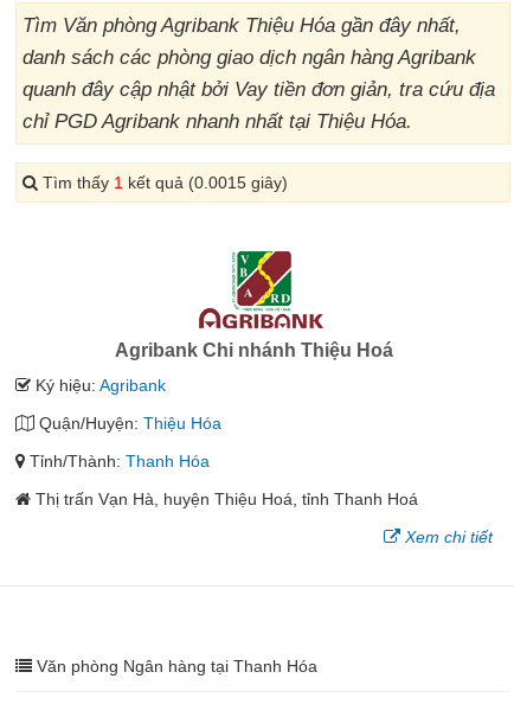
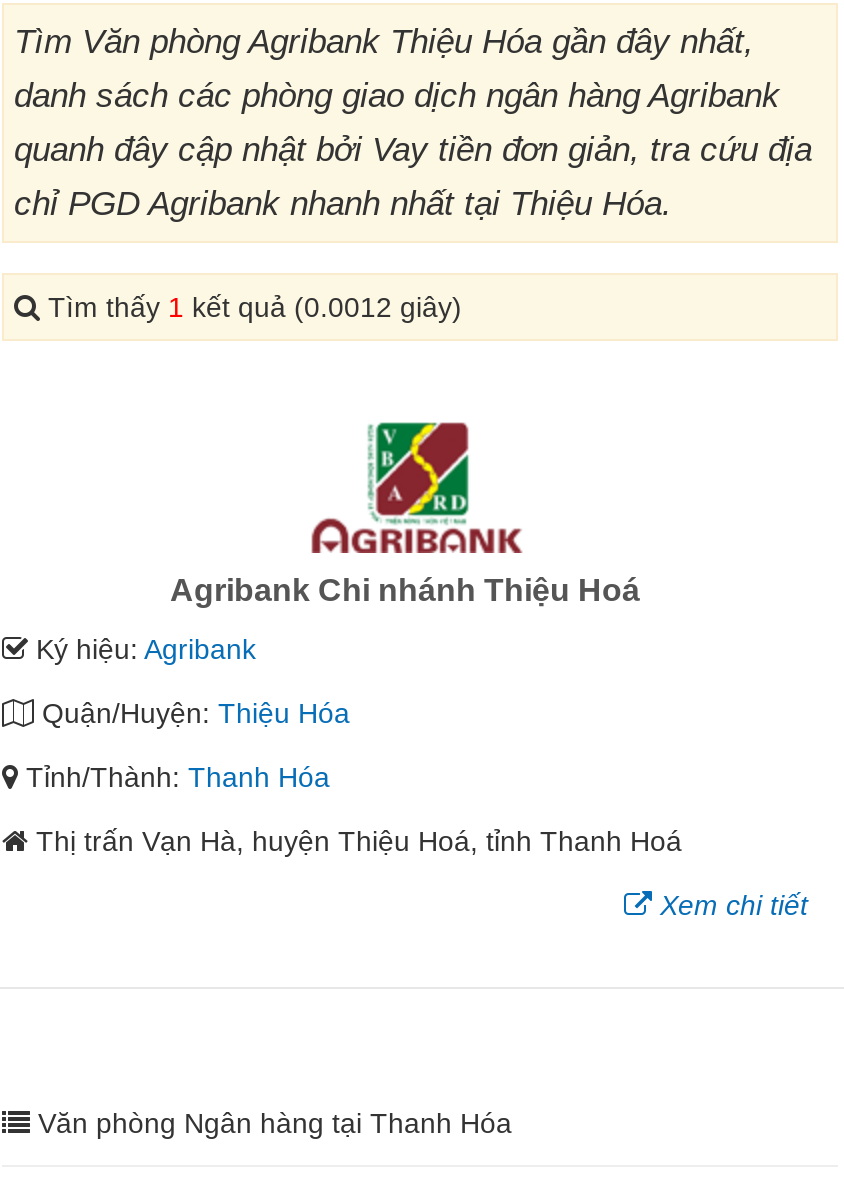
[38,173,288,192] Tìm thấy 1 kết quả (0.0015 giây) -> [40,291,462,323] Tìm thấy 1 kết quả (0.0012 giây)

